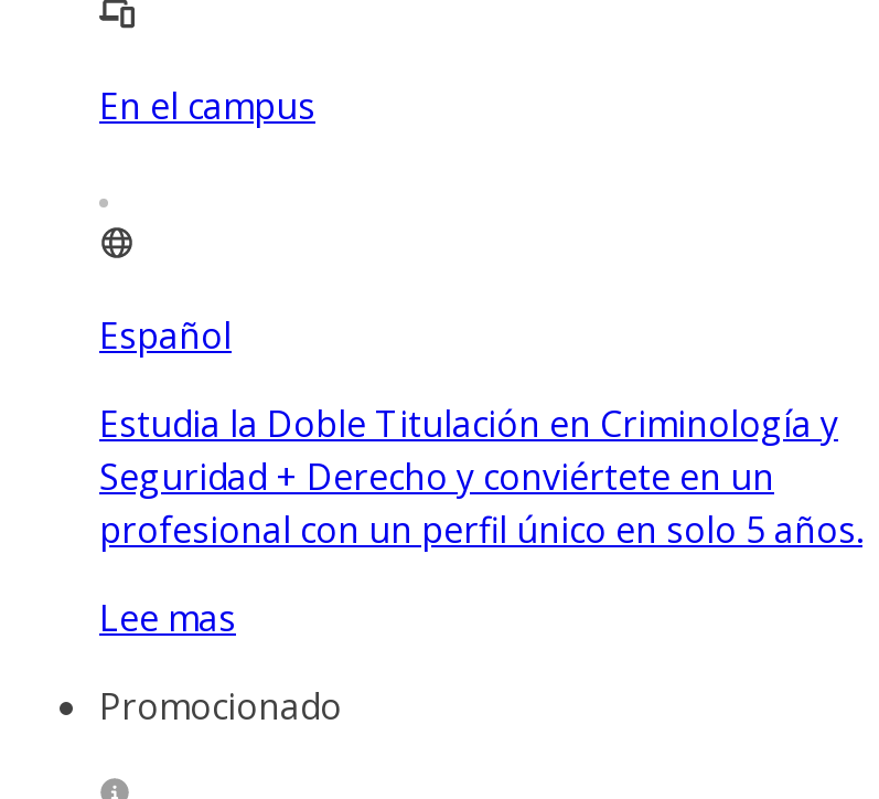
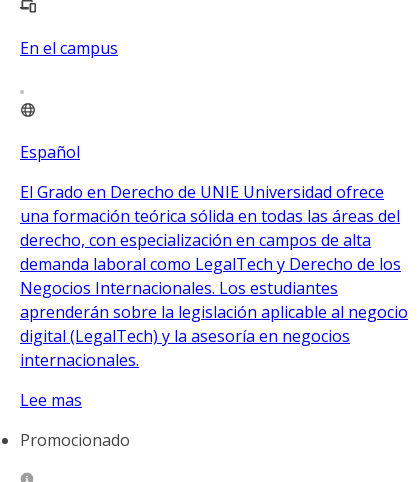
[99,400,862,554] Estudia la Doble Titulación en Criminología y | Seguridad + Derecho y conviértete en un | profesional con un perfil único en solo 5 años. -> [20,181,408,371] El Grado en Derecho de UNIE Universidad ofrece | una formación teórica sólida en todas las áreas del | derecho, con especialización en campos de alta | demanda laboral como LegalTech y Derecho de los | Negocios Internacionales. Los estudiantes | aprenderán sobre la legislación aplicable al negocio | digital (LegalTech) y la asesoría en negocios | internacionales.

